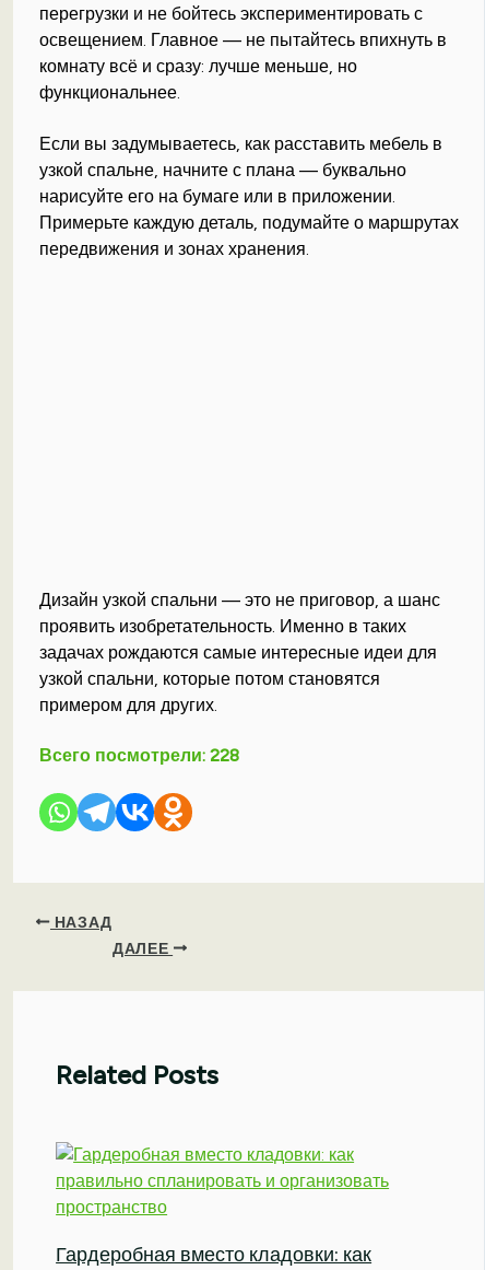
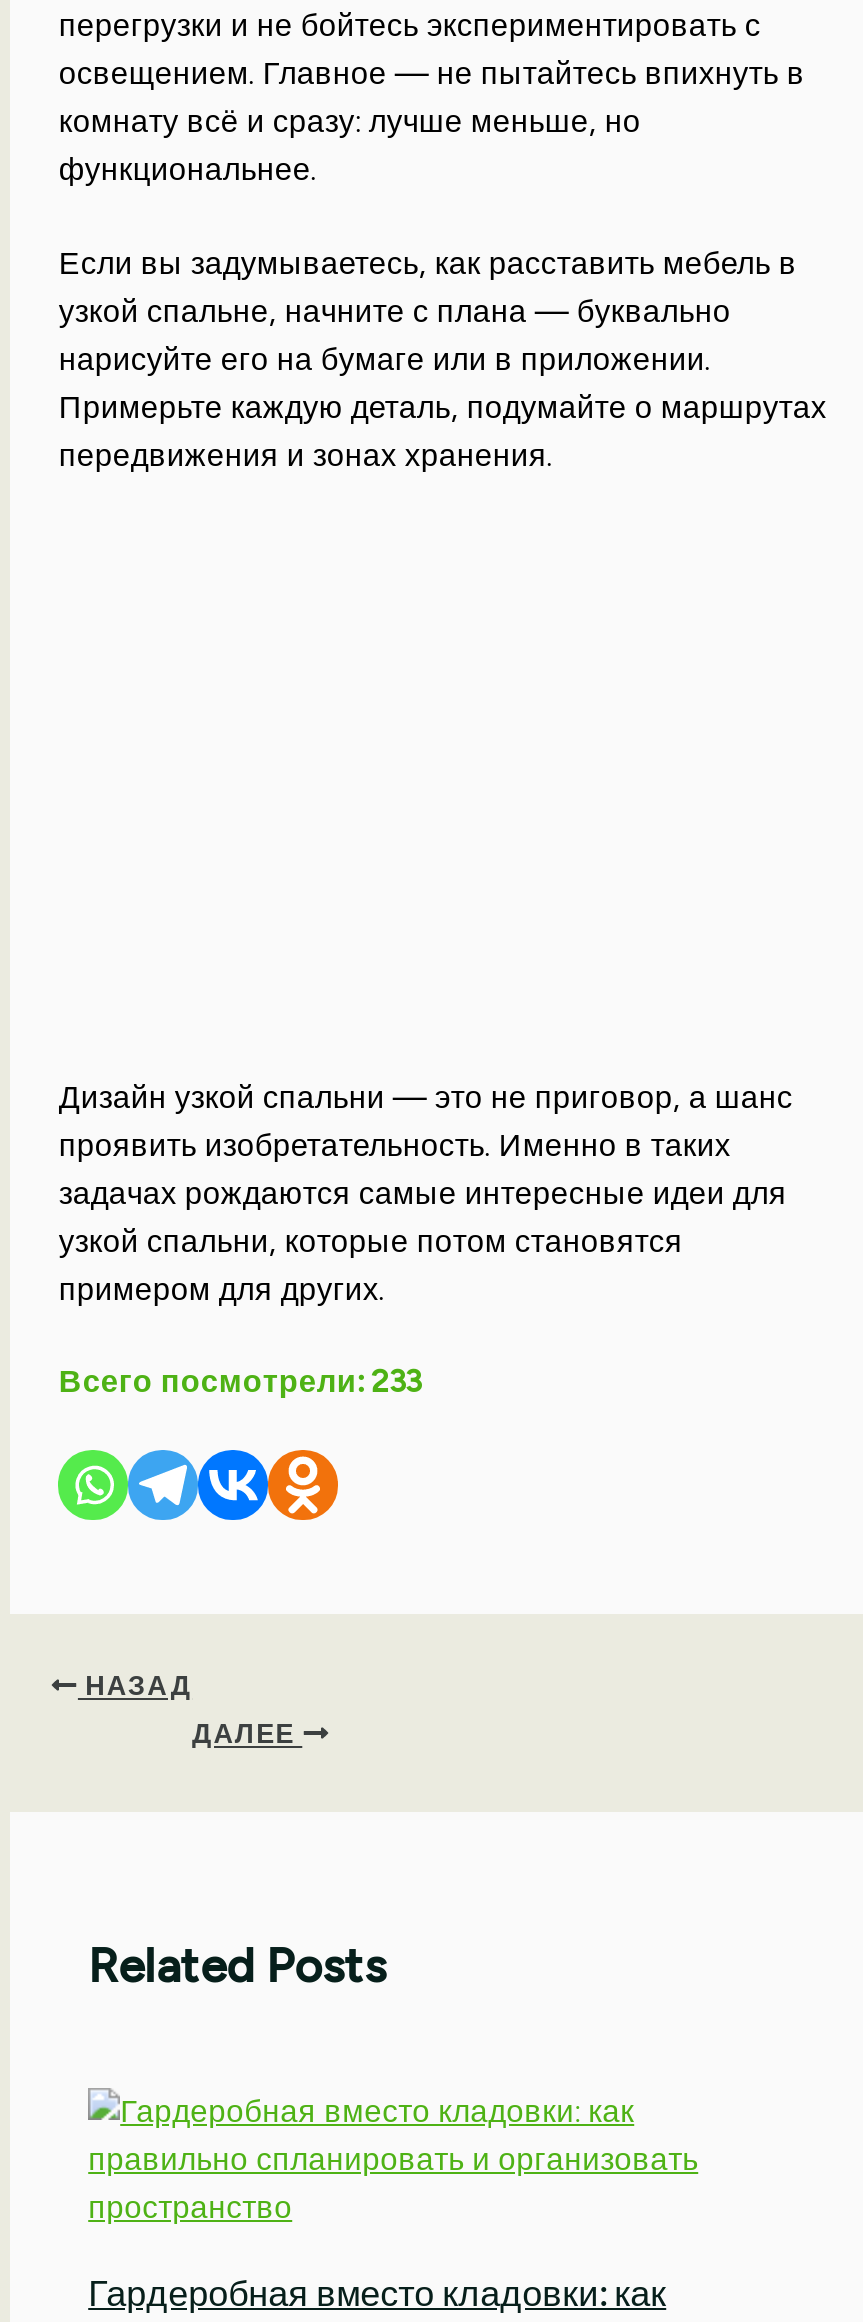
[40,745,240,766] Всего посмотрели: 228 -> [59,1362,421,1400] Всего посмотрели: 233

